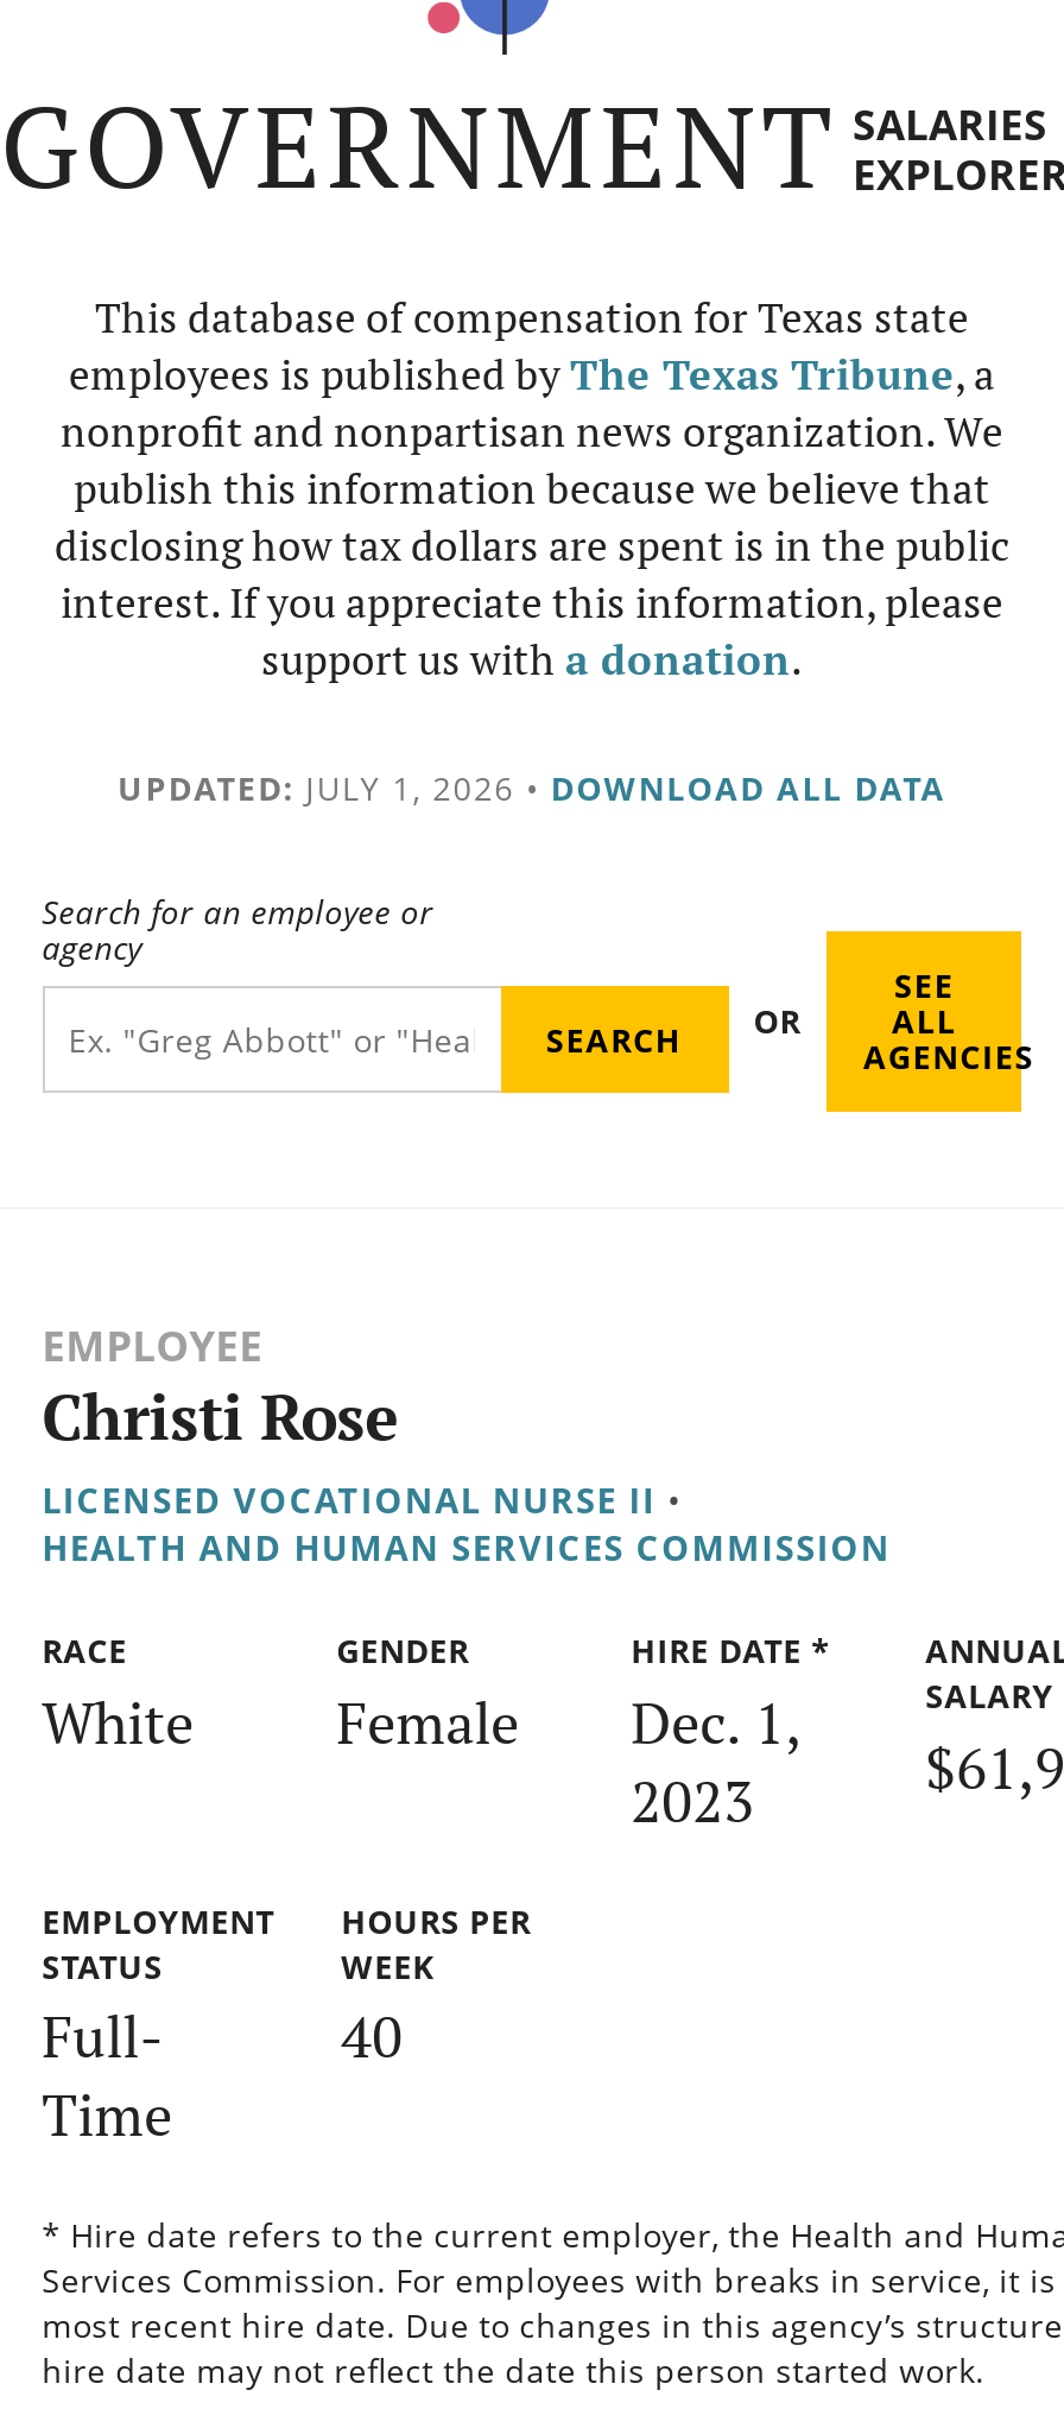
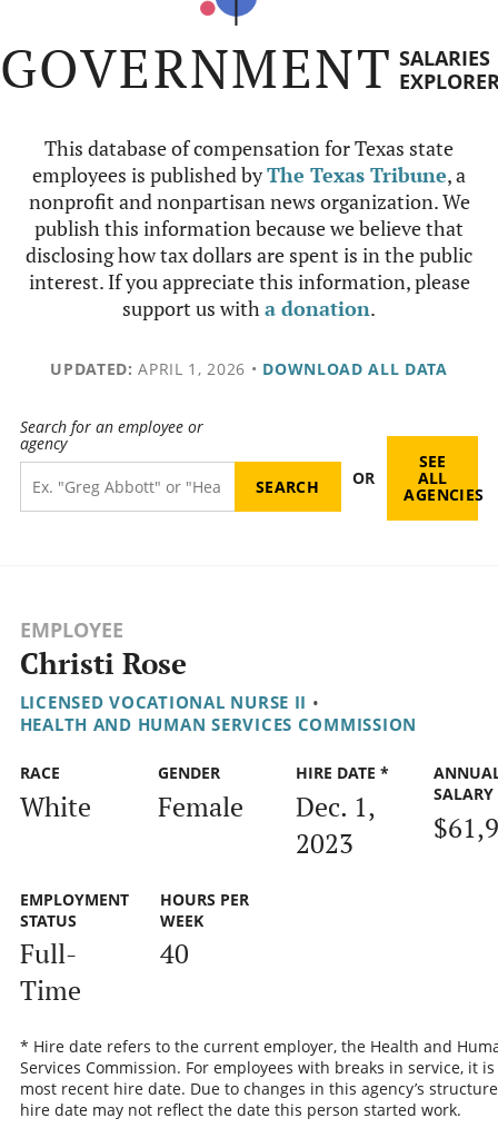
[118,765,946,810] UPDATED: JULY 1, 2026 • DOWNLOAD ALL DATA -> [50,358,448,379] UPDATED: APRIL 1, 2026 • DOWNLOAD ALL DATA

